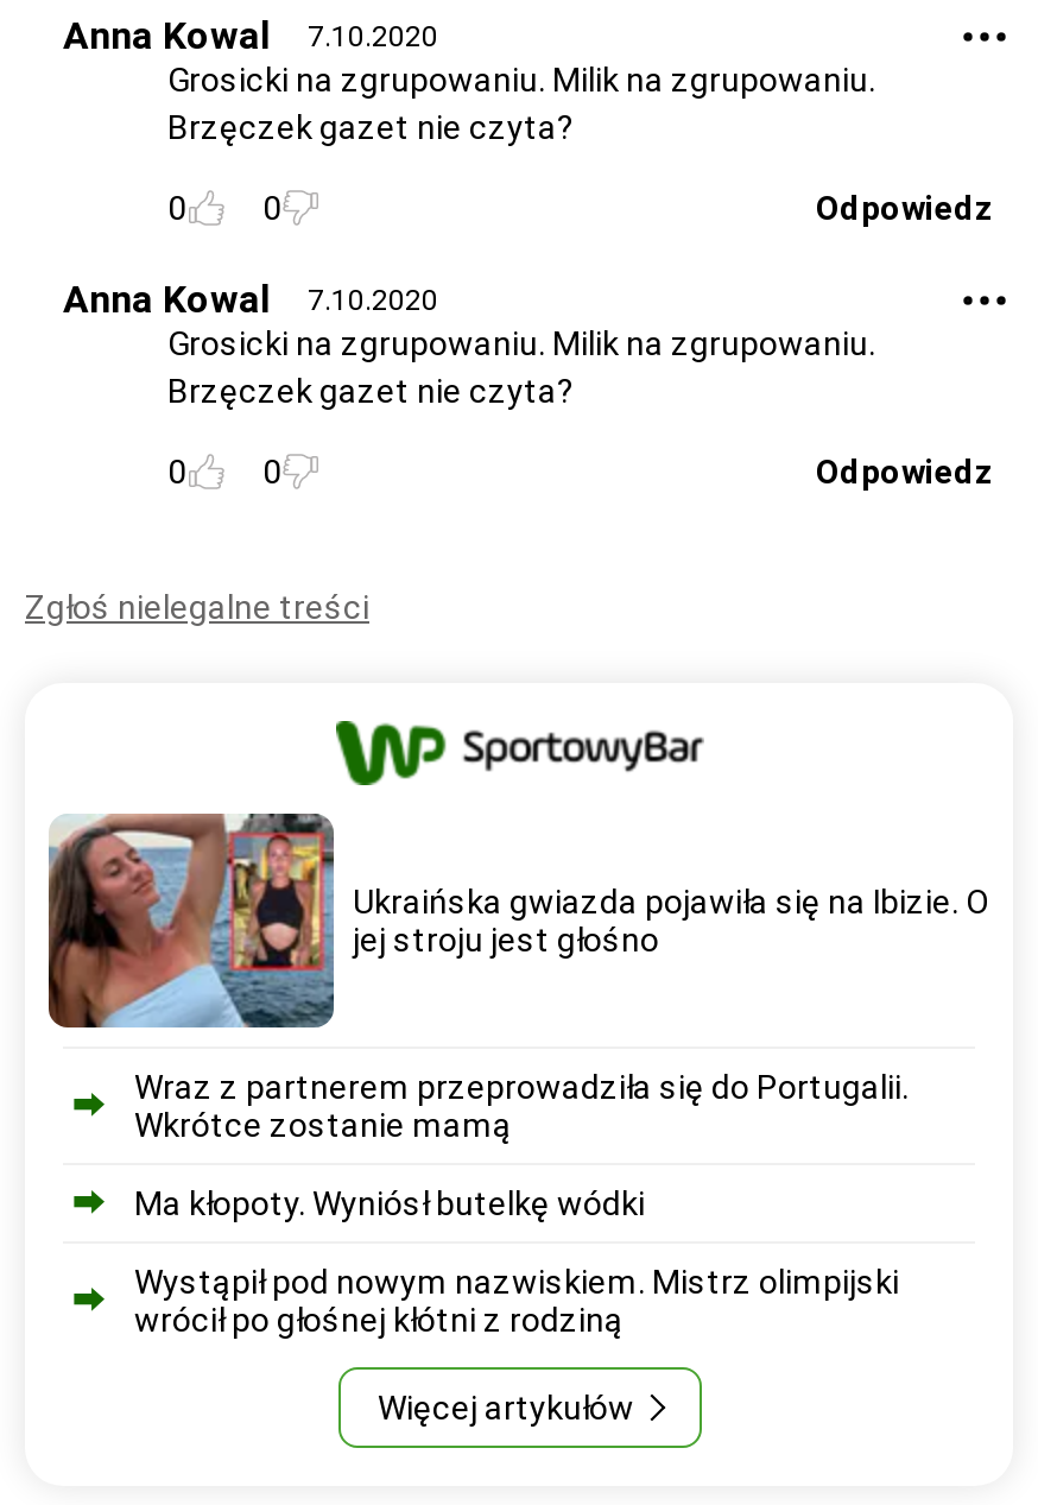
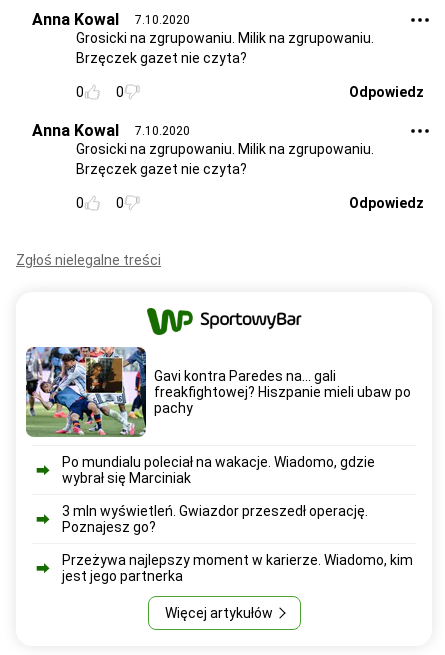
[46,811,989,1030] [image] | Ukraińska gwiazda pojawiła się na Ibizie. O | jej stroju jest głośno -> [25,346,411,438] [image] | Gavi kontra Paredes na... gali | freakfightowej? Hiszpanie mieli ubaw po | pachy
[134,1069,909,1145] Wraz z partnerem przeprowadziła się do Portugalii. | Wkrótce zostanie mamą -> [62,454,375,486] Po mundialu poleciał na wakacje. Wiadomo, gdzie | wybrał się Marciniak
[134,1185,645,1223] Ma kłopoty. Wyniósł butelkę wódki -> [62,503,368,535] 3 mln wyświetleń. Gwiazdor przeszedł operację. | Poznajesz go?
[134,1263,899,1339] Wystąpił pod nowym nazwiskiem. Mistrz olimpijski | wrócił po głośnej kłótni z rodziną -> [62,552,413,584] Przeżywa najlepszy moment w karierze. Wiadomo, kim | jest jego partnerka

